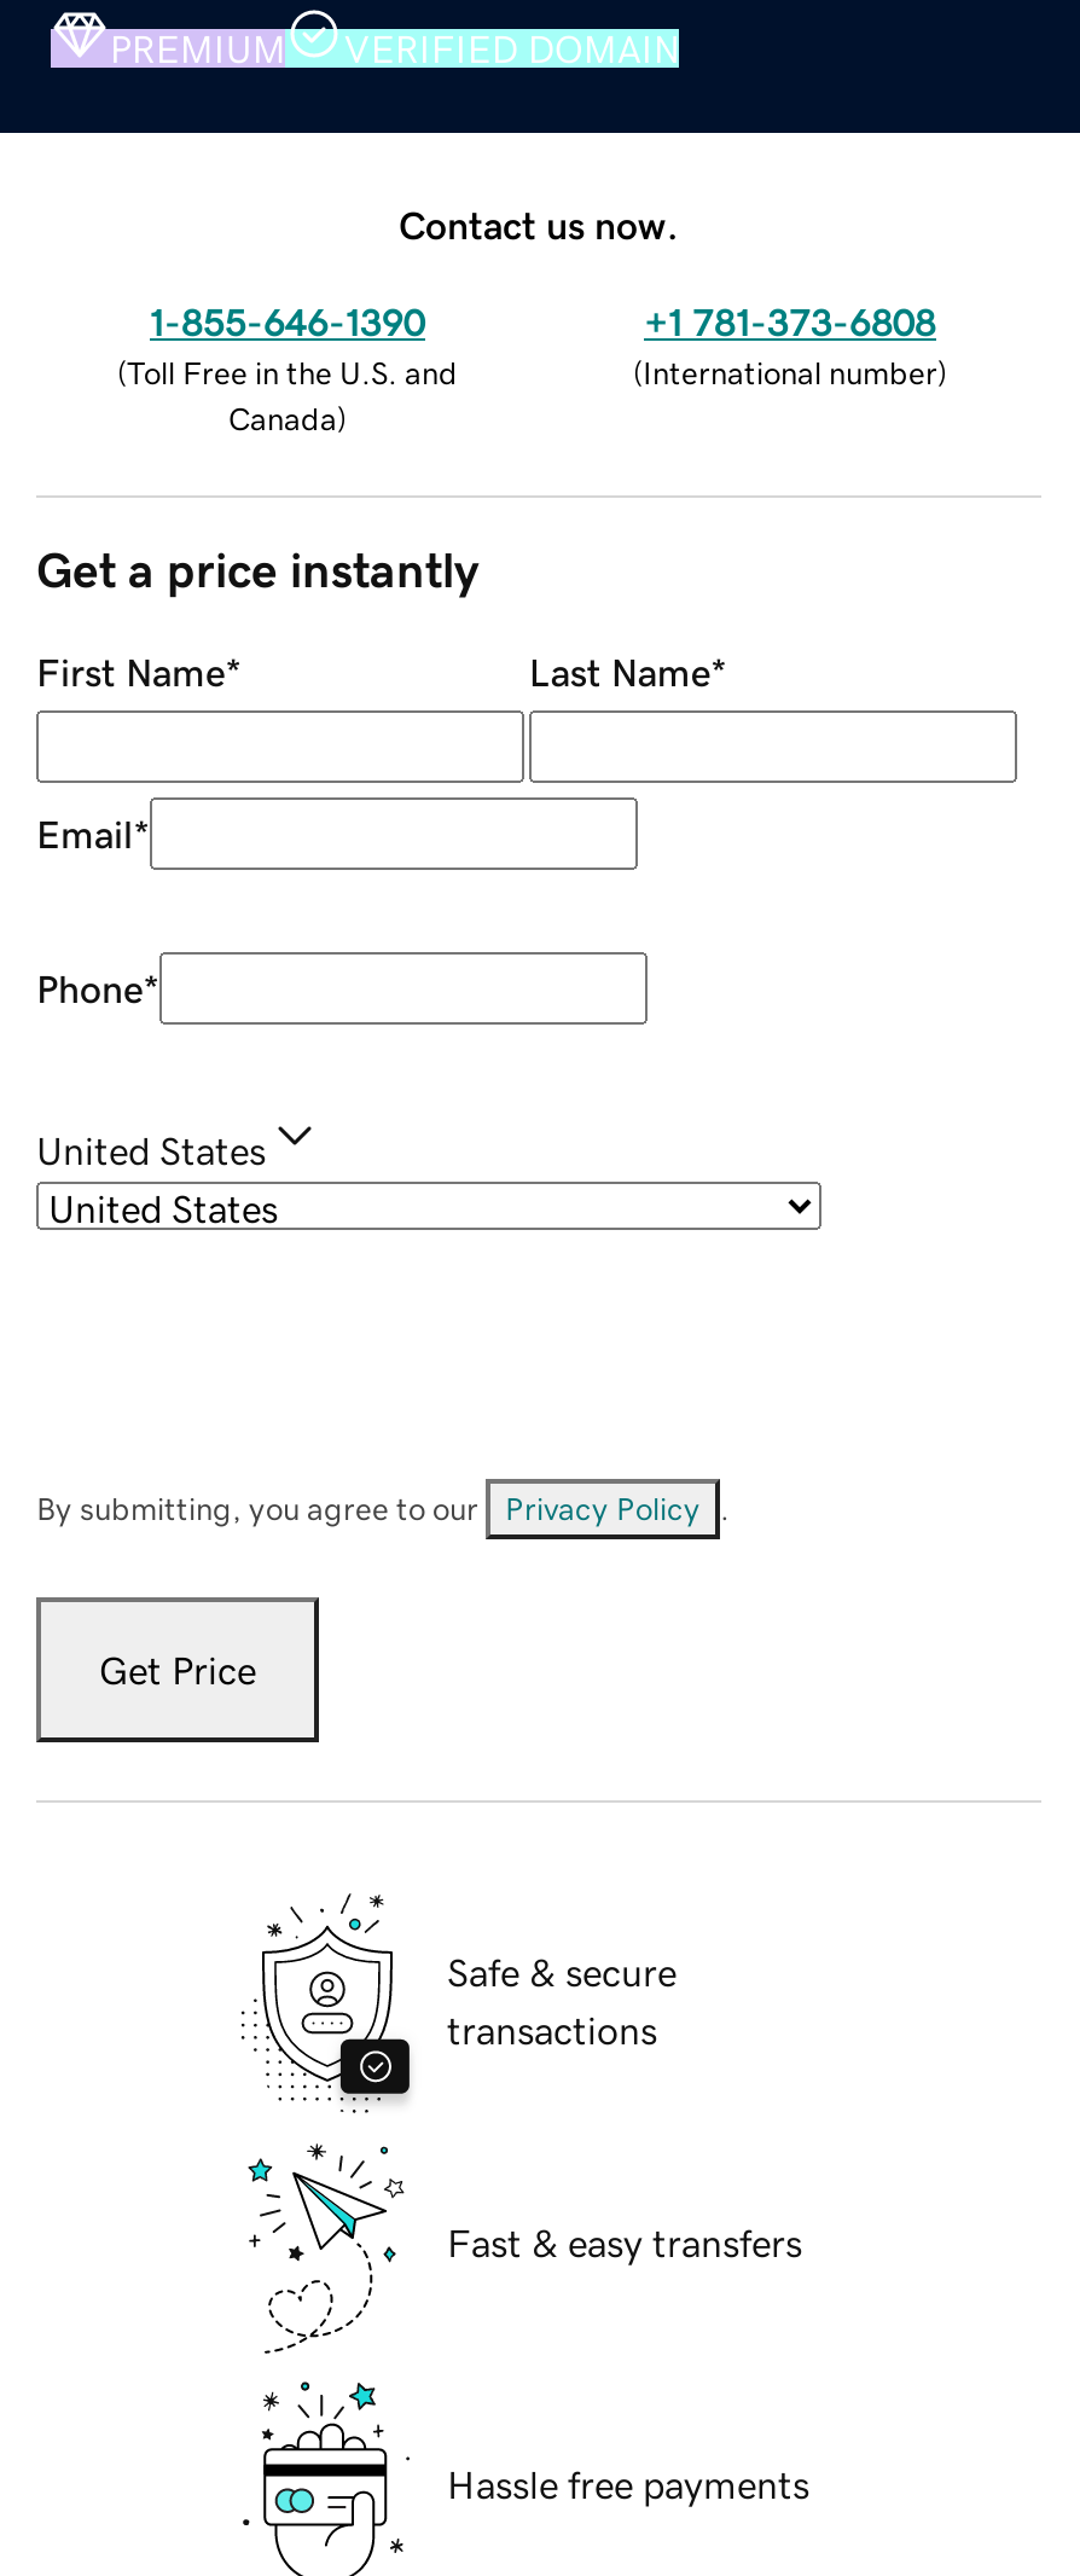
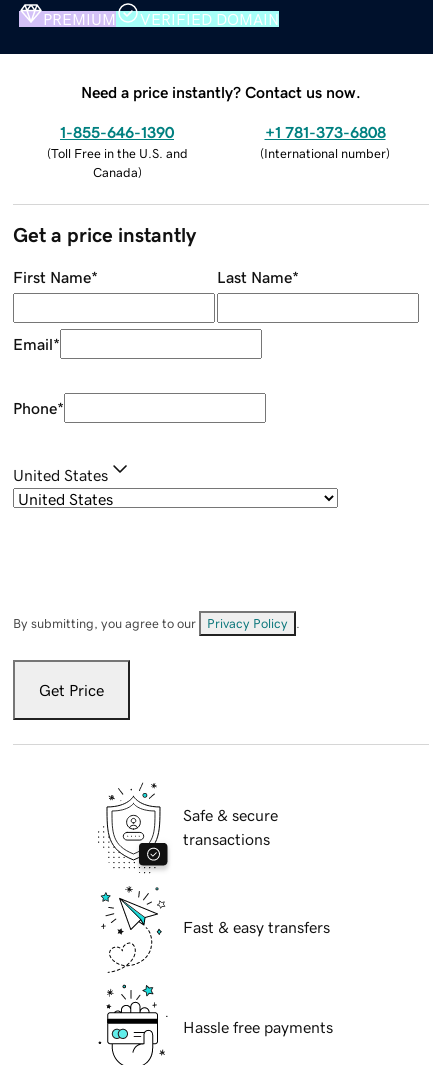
[399,204,679,243] Contact us now. -> [81,84,361,100] Need a price instantly? Contact us now.

